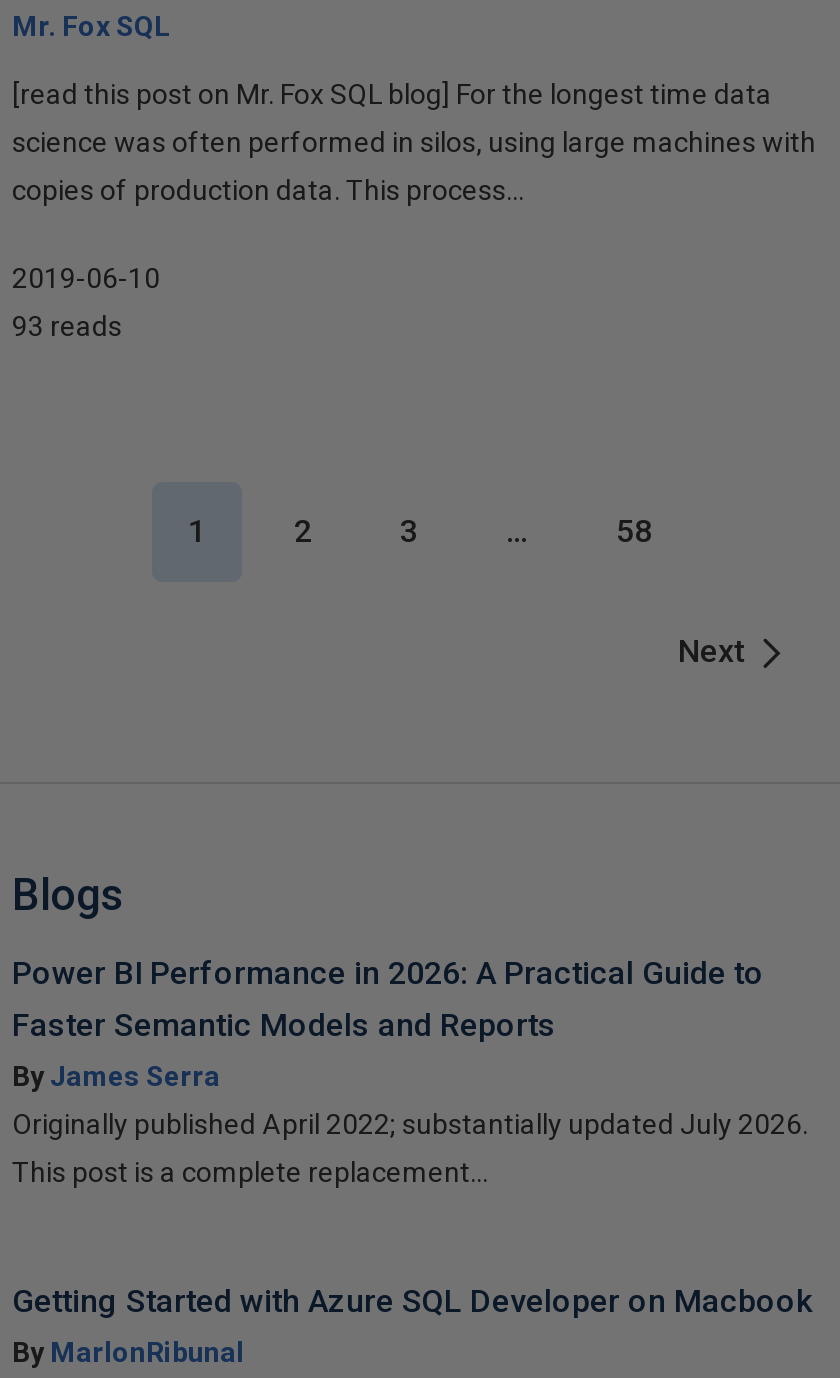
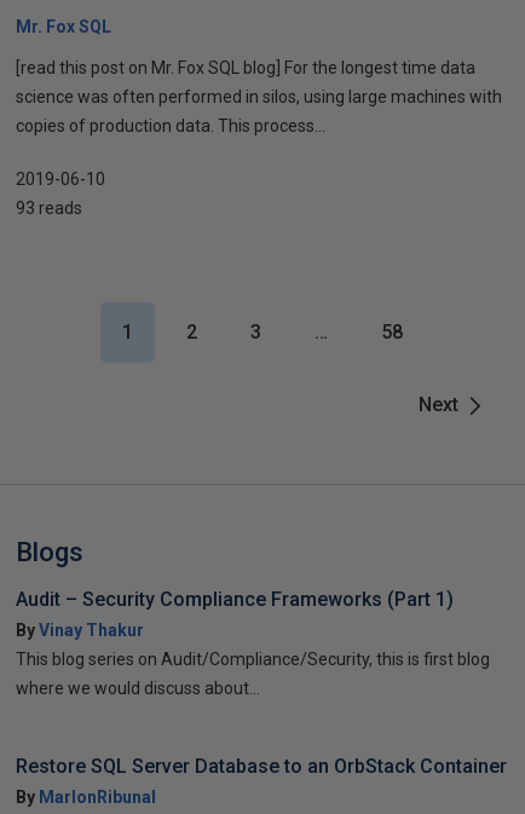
[12,954,764,1092] Power BI Performance in 2026: A Practical Guide to | Faster Semantic Models and Reports | By James Serra -> [16,588,454,640] Audit – Security Compliance Frameworks (Part 1) | By Vinay Thakur
[12,1108,808,1140] Originally published April 2022; substantially updated July 2026. -> [16,650,490,669] This blog series on Audit/Compliance/Security, this is first blog
[12,1156,488,1188] This post is a complete replacement... -> [16,679,260,698] where we would discuss about...
[12,1282,812,1320] Getting Started with Azure SQL Developer on Macbook -> [16,755,507,778] Restore SQL Server Database to an OrbStack Container

